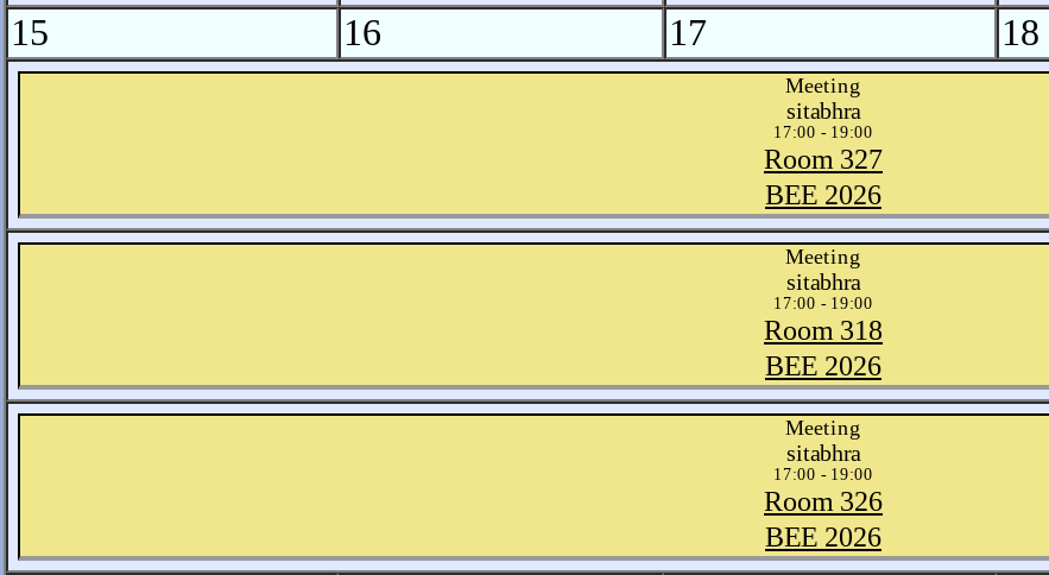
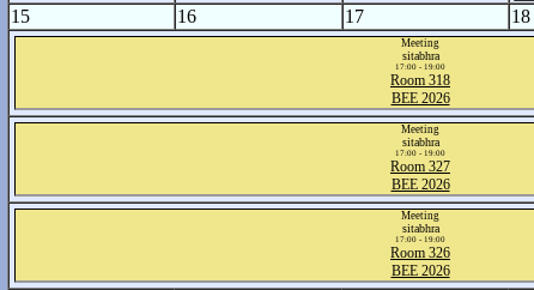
[764,143,883,176] Room 327 -> [390,72,450,89] Room 318
[764,314,883,347] Room 318 -> [390,158,450,175] Room 327

